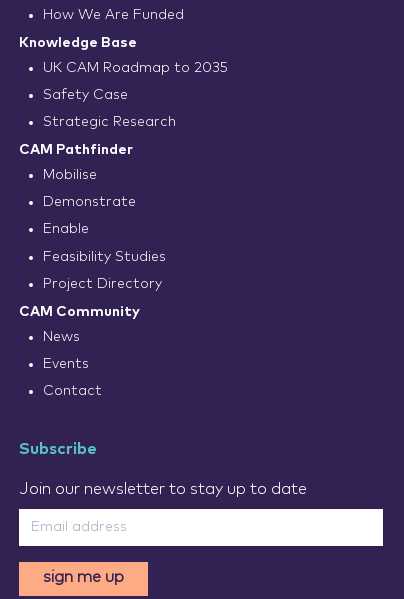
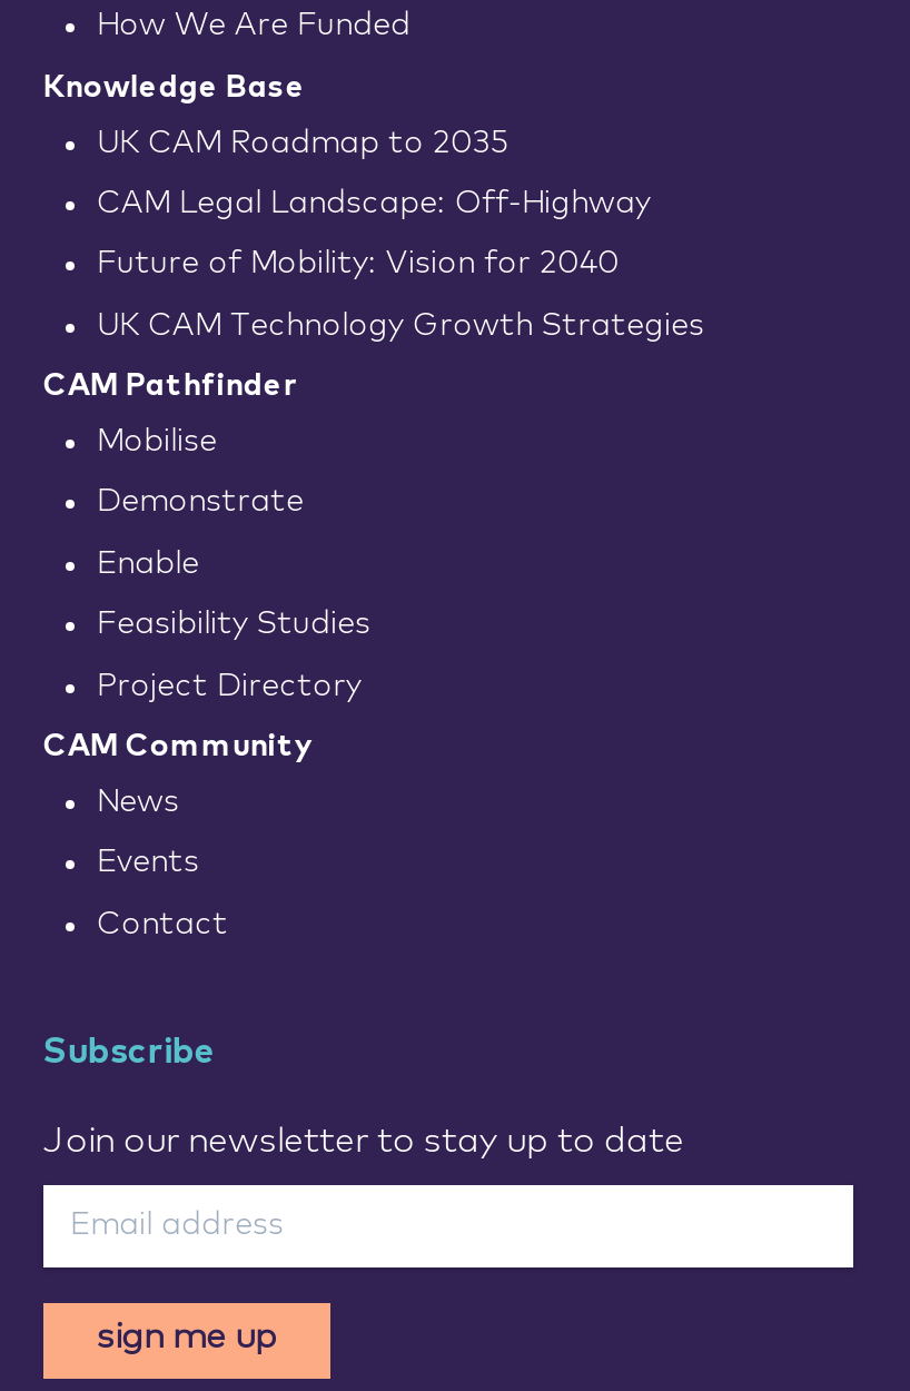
[43,88,176,129] Safety Case | Strategic Research -> [97,188,704,341] CAM Legal Landscape: Off-Highway | Future of Mobility: Vision for 2040 | UK CAM Technology Growth Strategies

